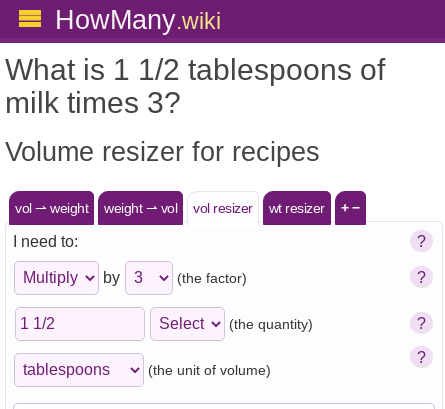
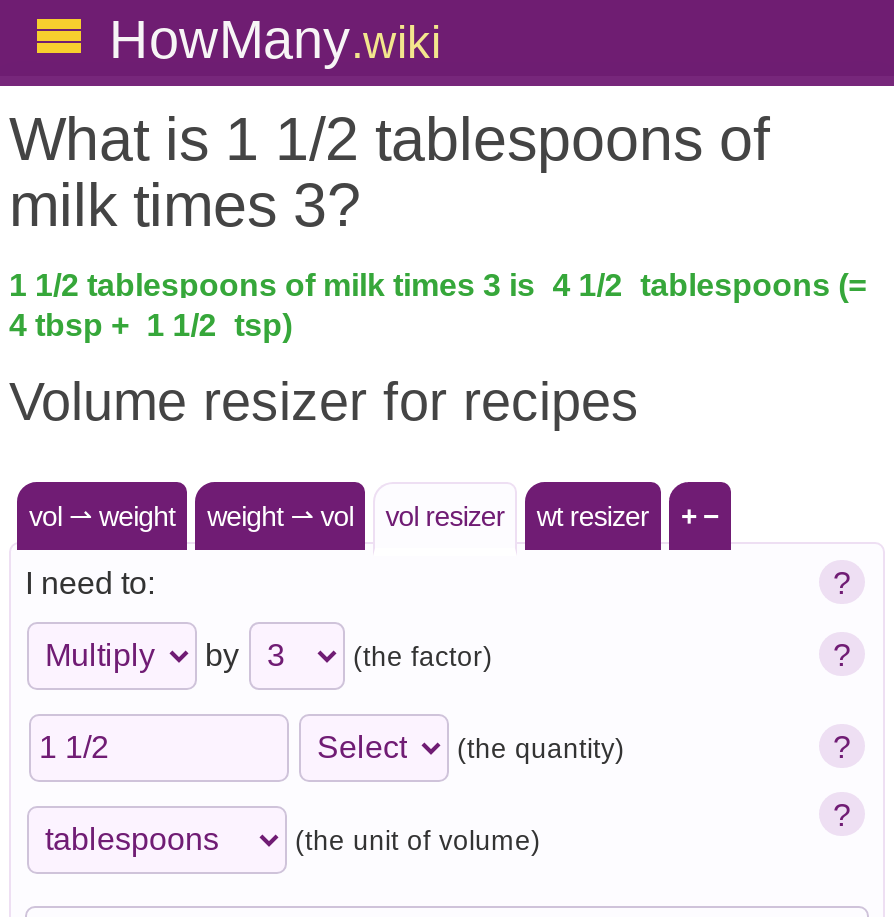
none -> [9,268,866,342] 1 1/2 tablespoons of milk times 3 is 4 1/2 tablespoons (= | 4 tbsp + 1 1/2 tsp)

